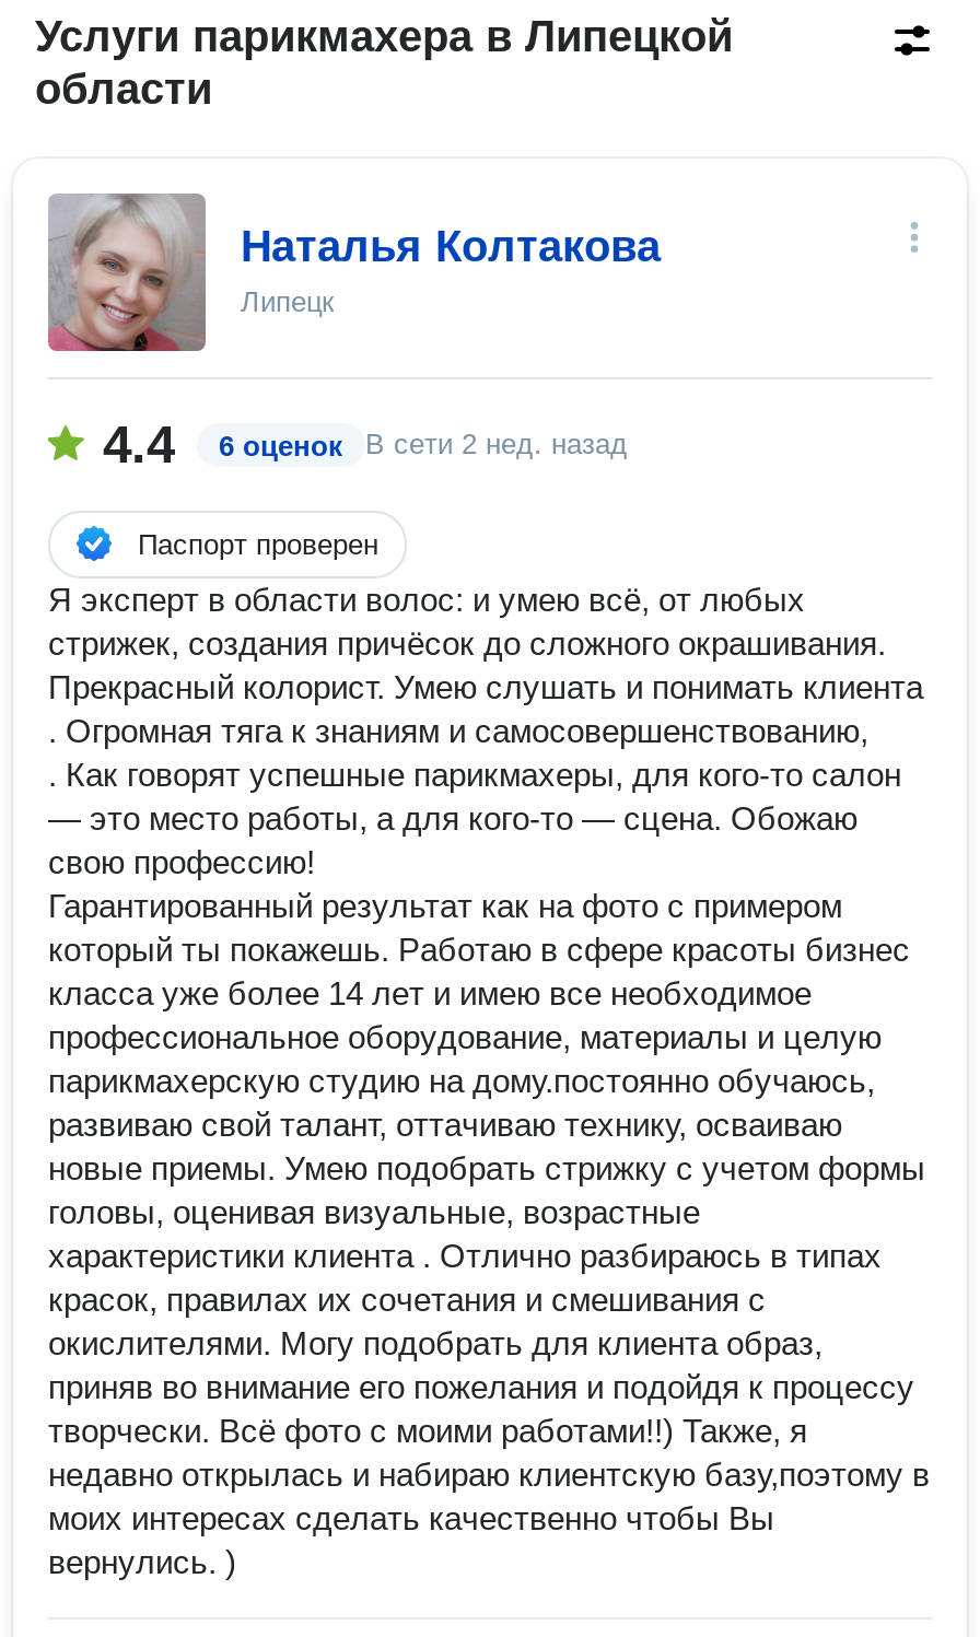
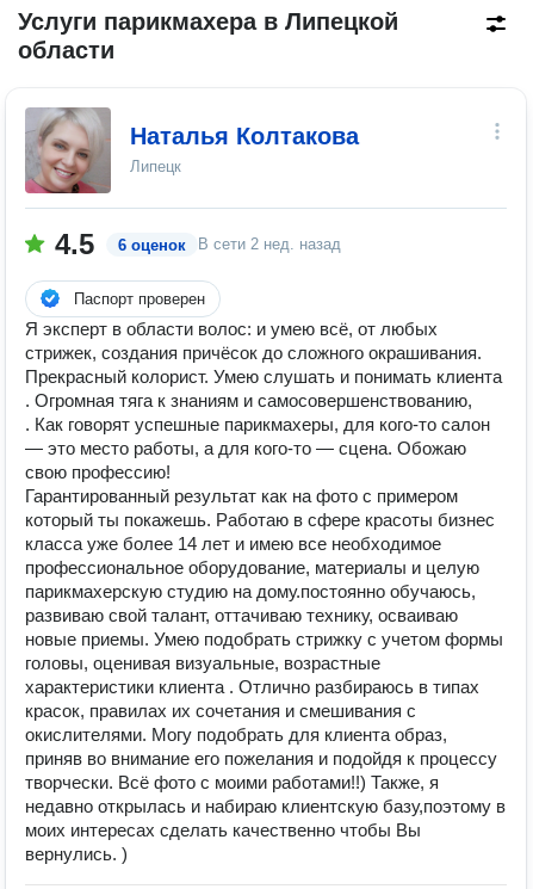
[103,414,628,473] 4.4 6 оценок В сети 2 нед. назад -> [55,228,341,260] 4.5 6 оценок В сети 2 нед. назад

